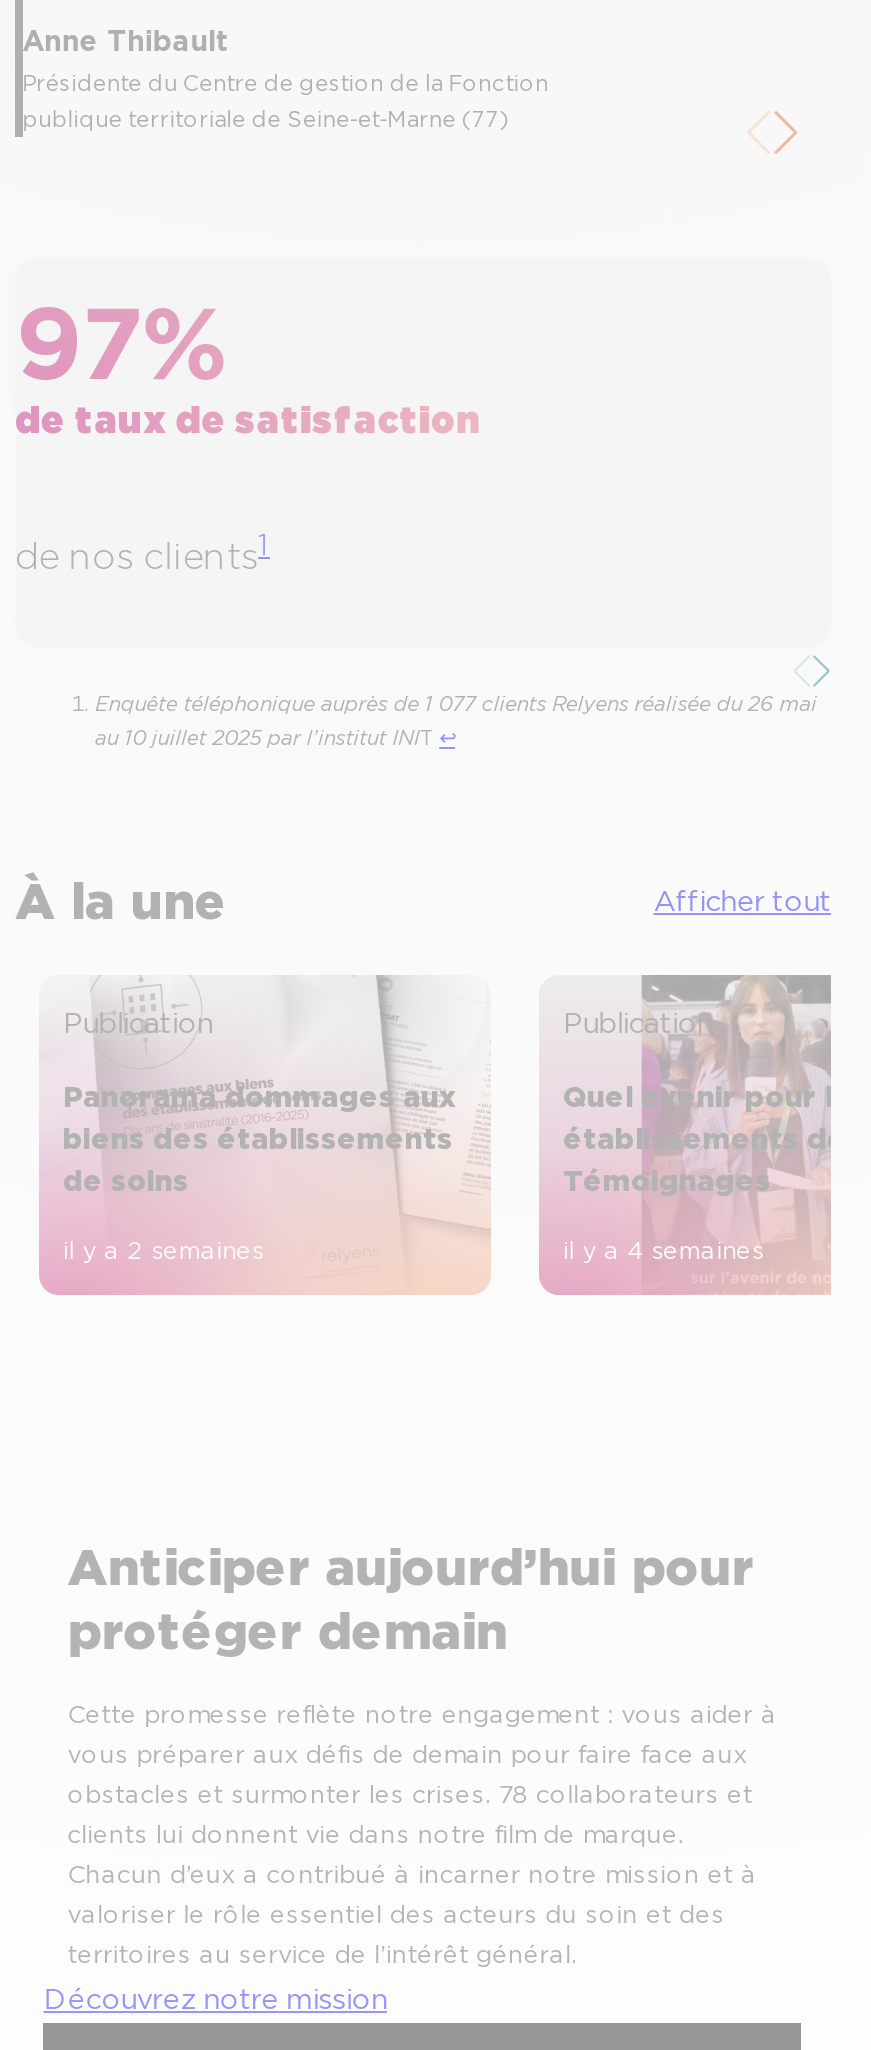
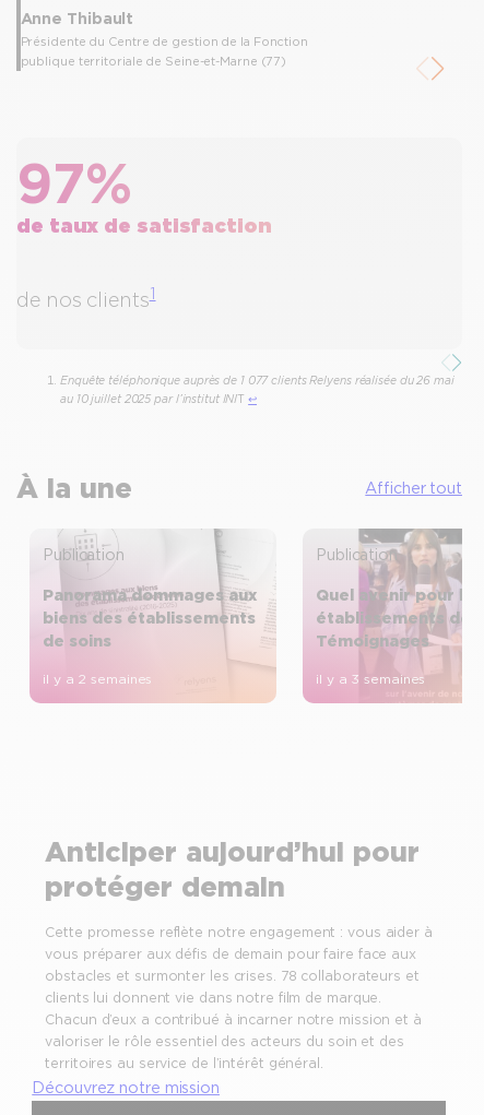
[563,1234,764,1264] il y a 4 semaines -> [316,670,425,687] il y a 3 semaines

